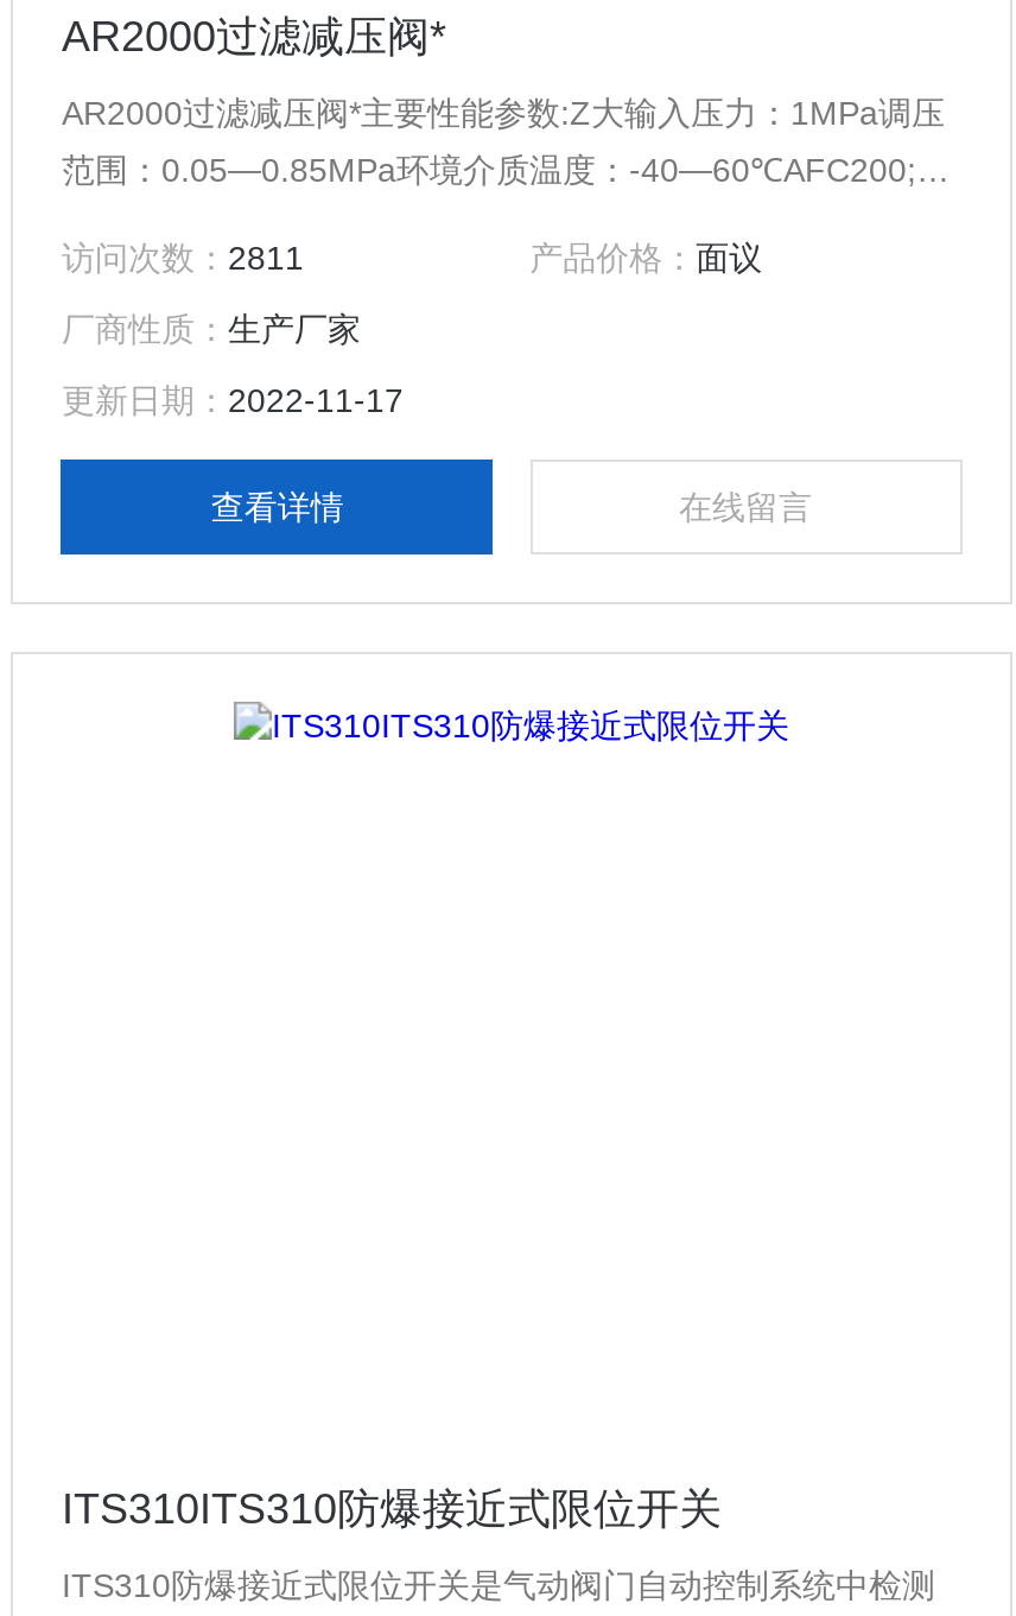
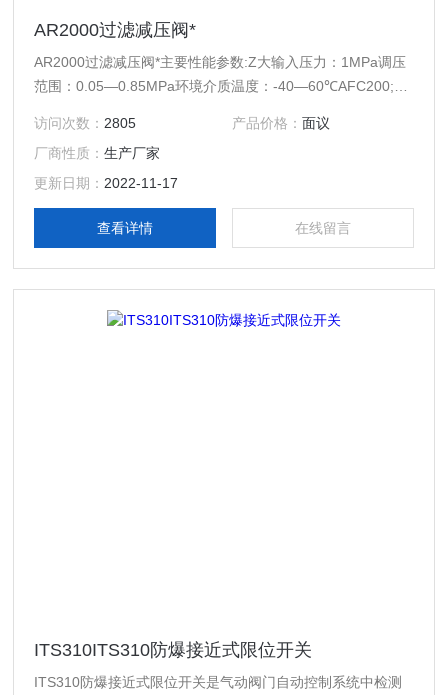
[61,239,304,277] 访问次数：2811 -> [34,115,136,131] 访问次数：2805

